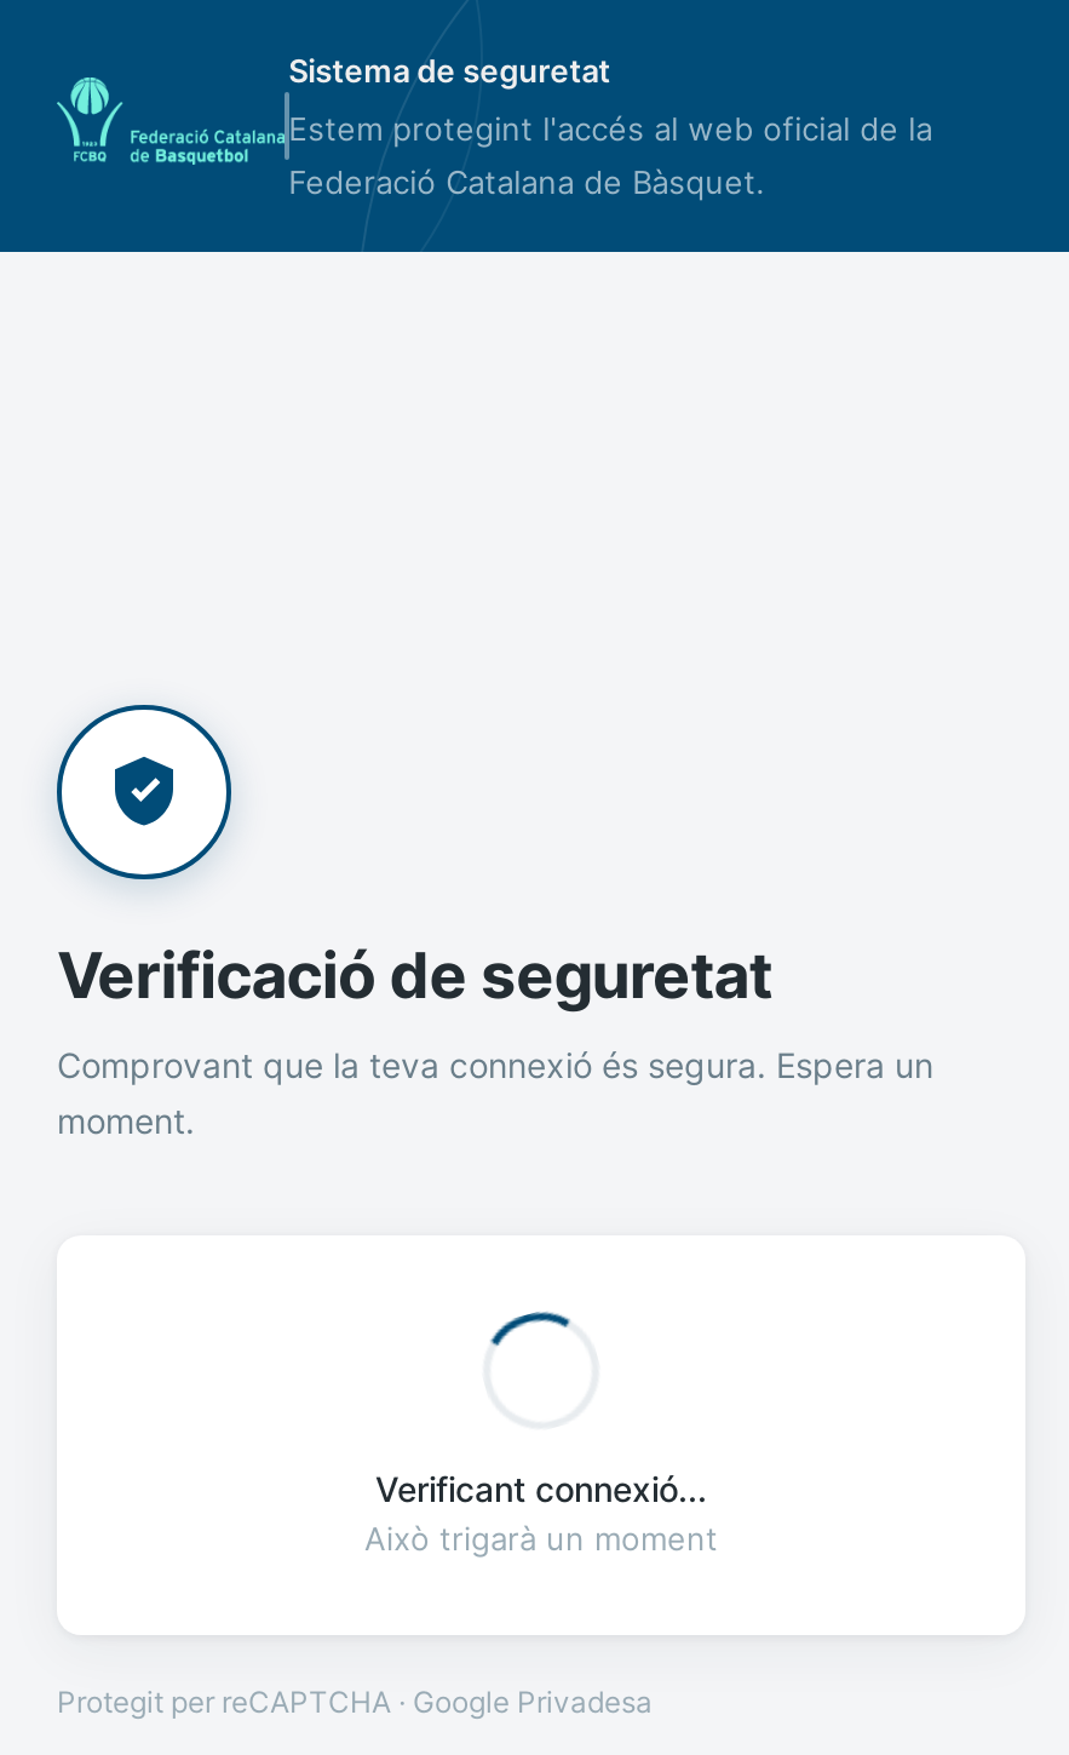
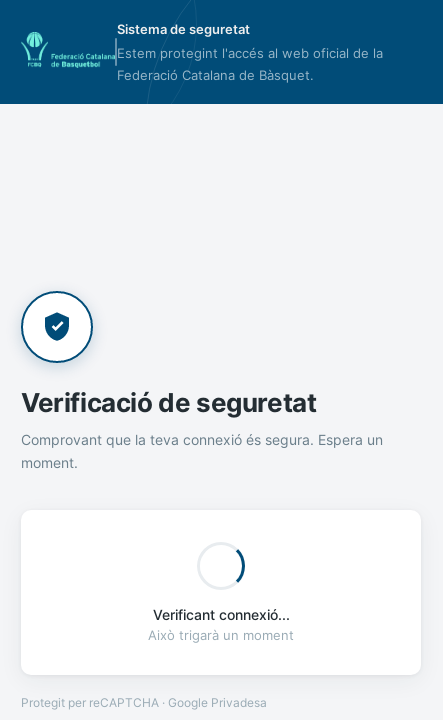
[490,1310,599,1410] [image] -> [201,542,246,583] [image]

